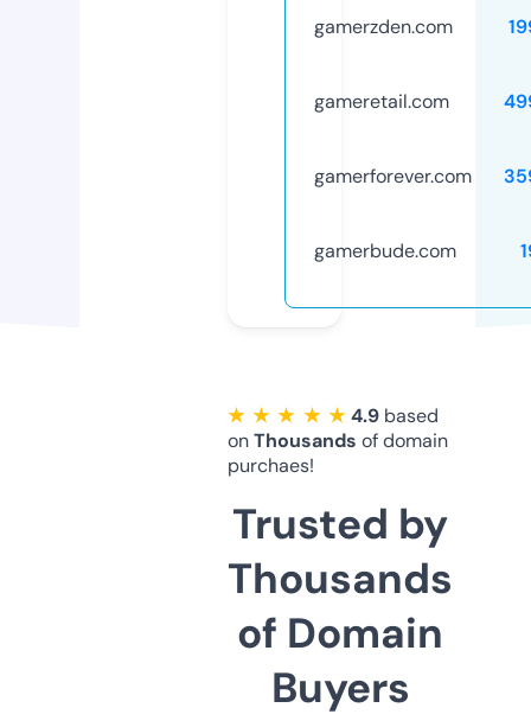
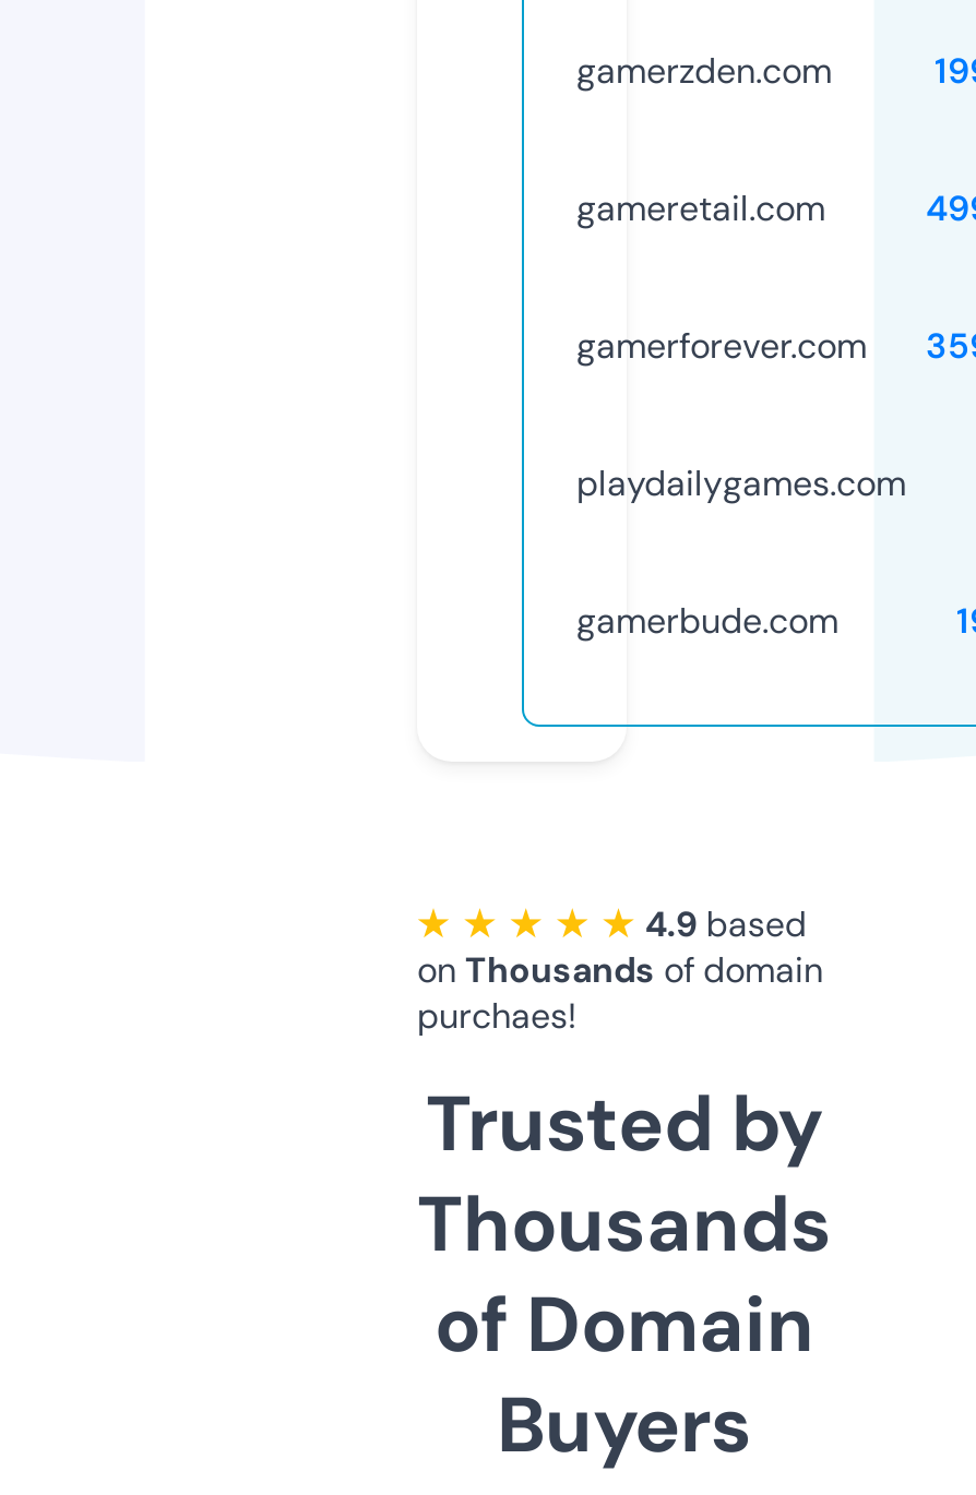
none -> [576,460,906,506] playdailygames.com

